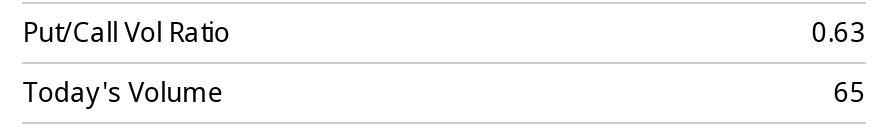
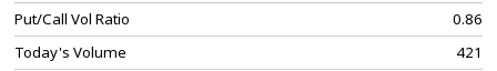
[812,13,866,49] 0.63 -> [453,8,482,28] 0.86
[834,73,866,109] 65 -> [456,42,482,62] 421

